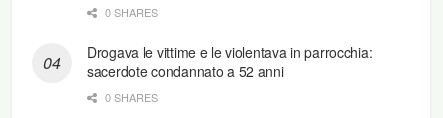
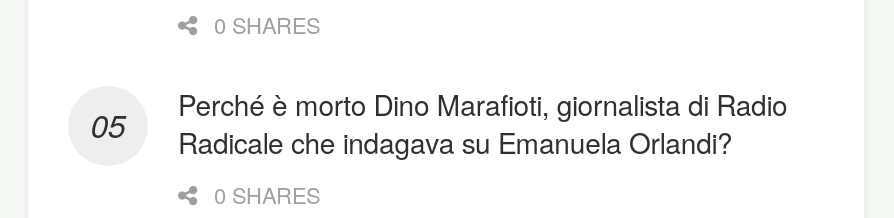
[87,42,372,81] Drogava le vittime e le violentava in parrocchia: | sacerdote condannato a 52 anni -> [178,84,787,162] Perché è morto Dino Marafioti, giornalista di Radio | Radicale che indagava su Emanuela Orlandi?

